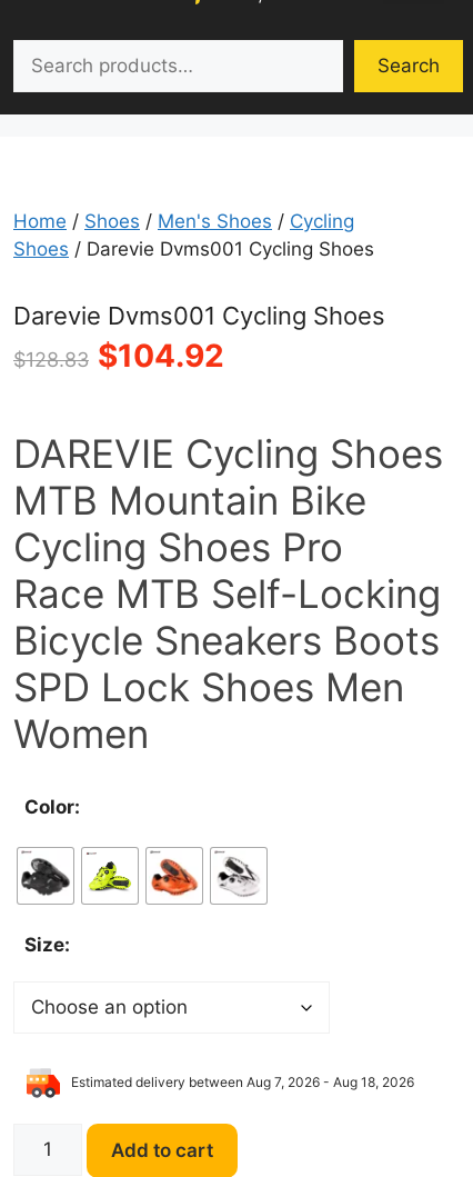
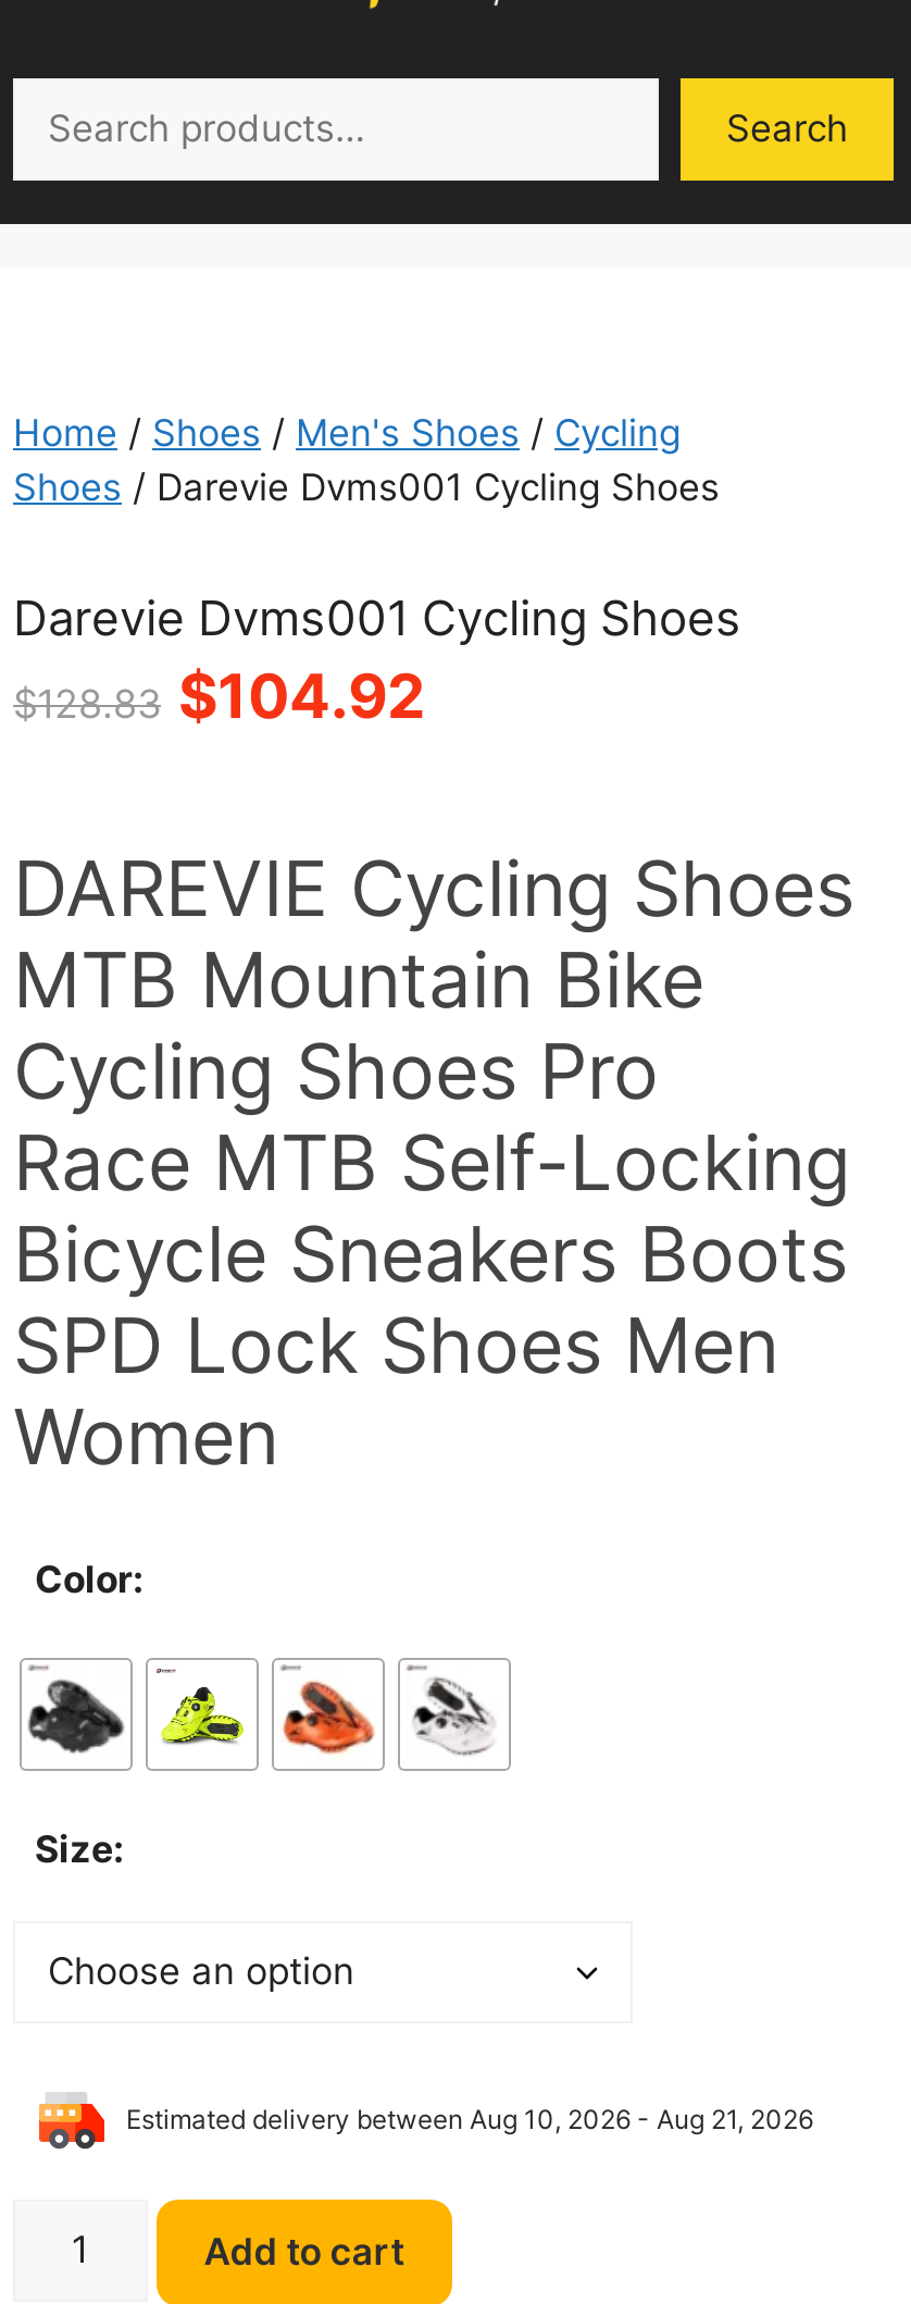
[68,1073,414,1090] Estimated delivery between Aug 7, 2026 - Aug 18, 2026 -> [120,2101,813,2134] Estimated delivery between Aug 10, 2026 - Aug 21, 2026

